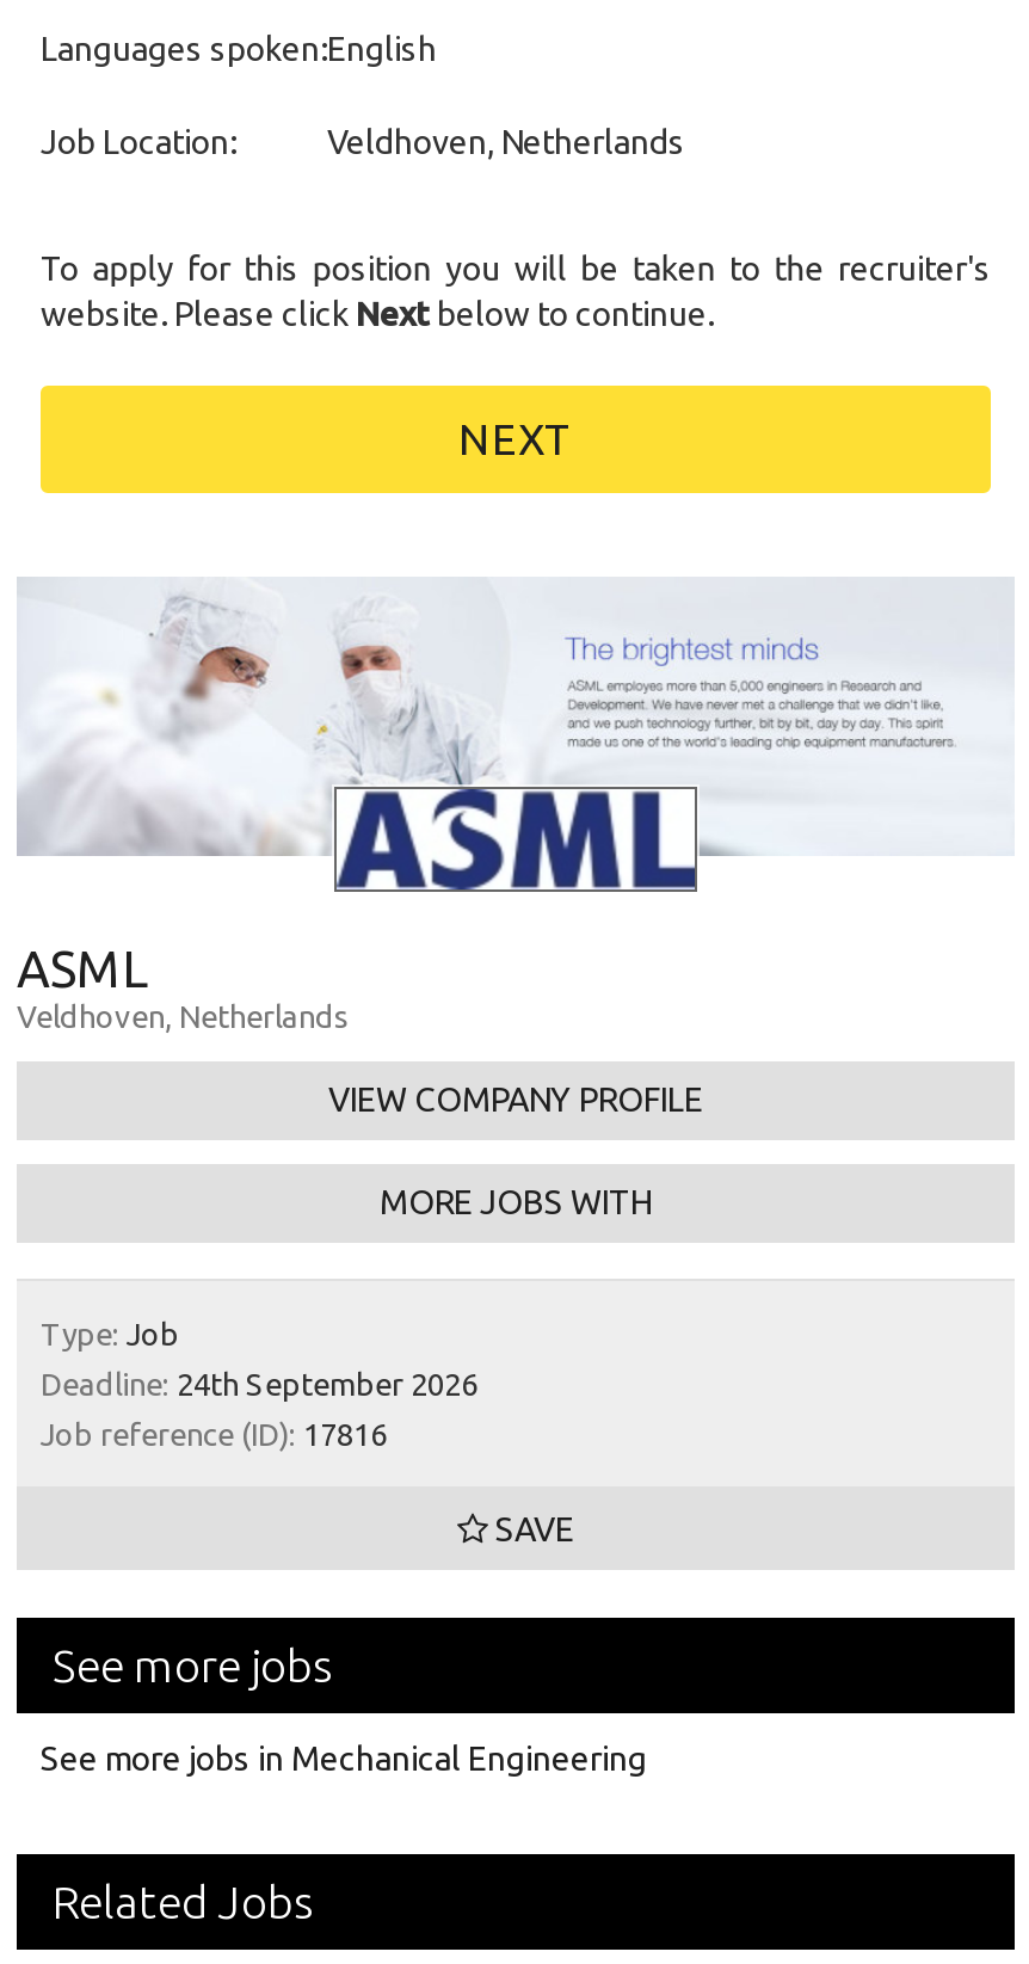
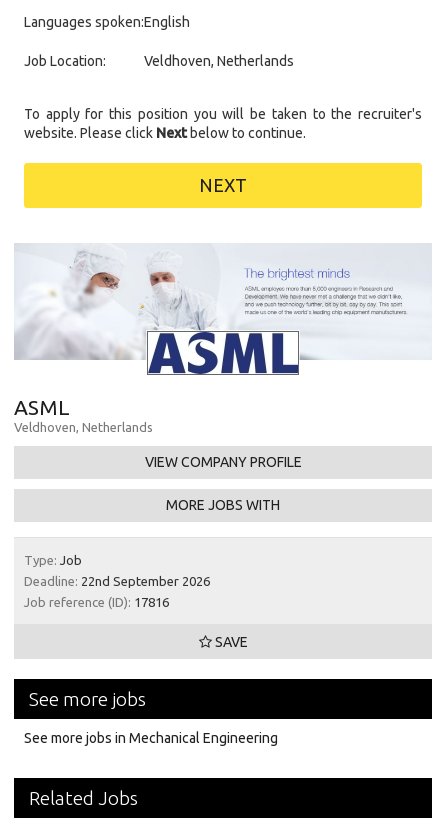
[41,1366,477,1400] Deadline: 24th September 2026 -> [24,574,210,588] Deadline: 22nd September 2026

